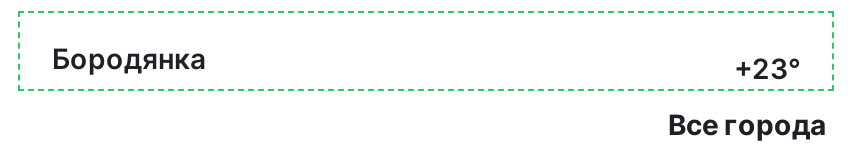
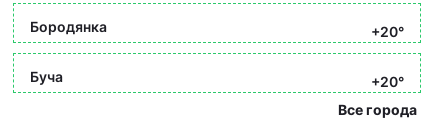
[734,51,800,85] +23° -> [30,23,404,90] +20° | Буча | +20°

